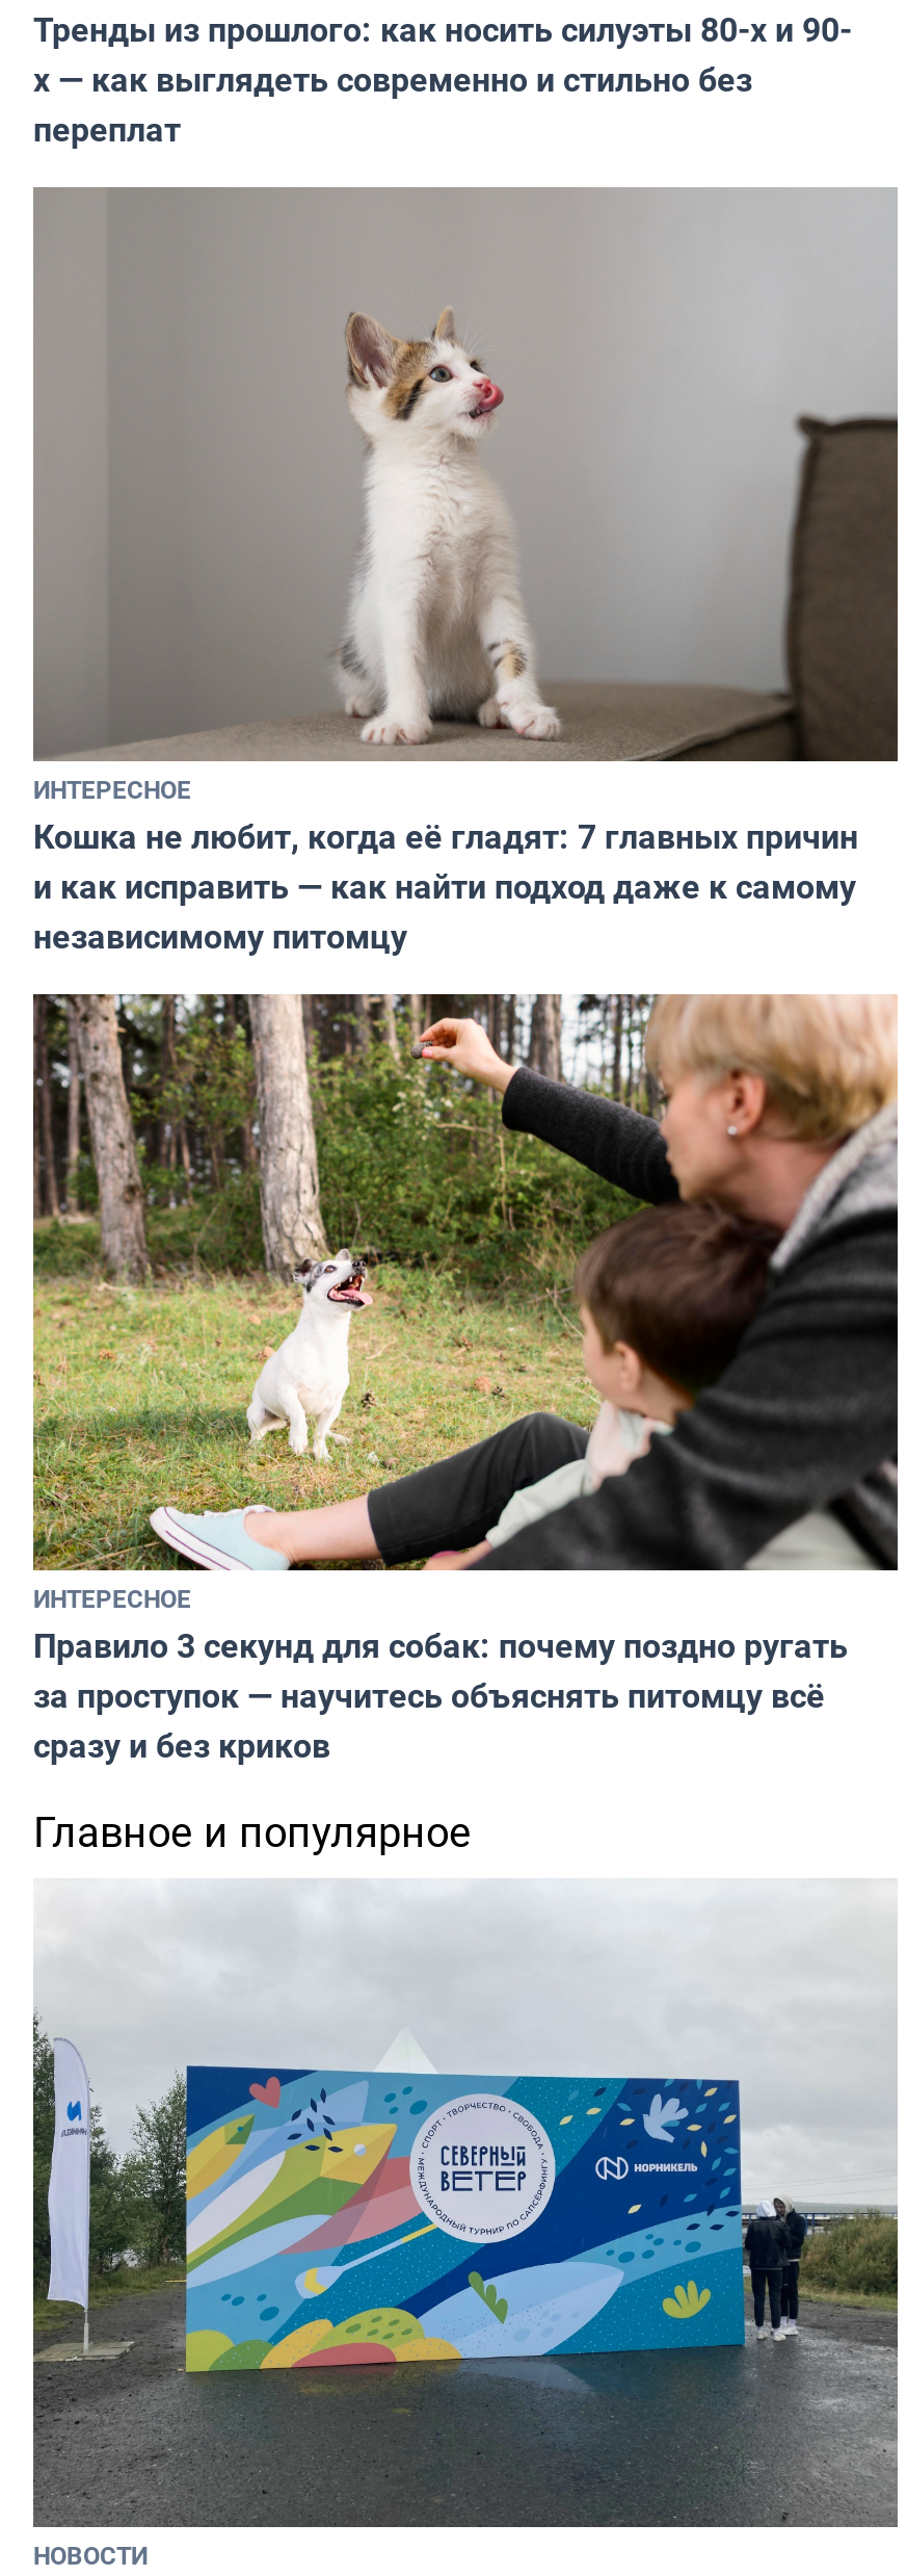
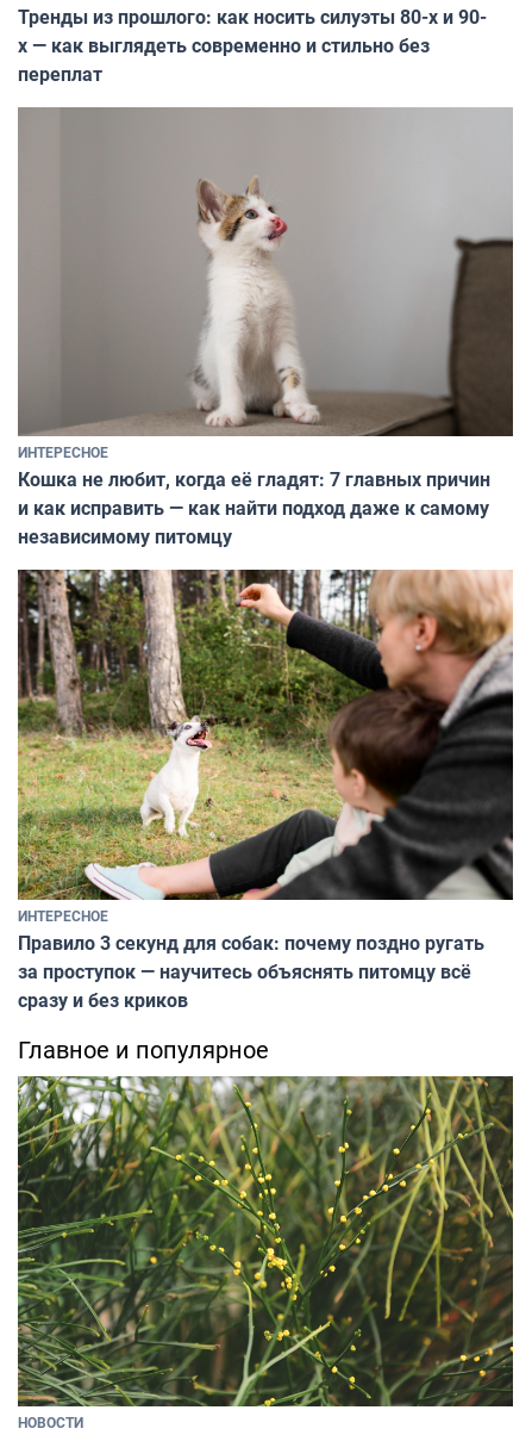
[33,1880,898,2527] [image] -> [17,1075,514,1408] [image]

